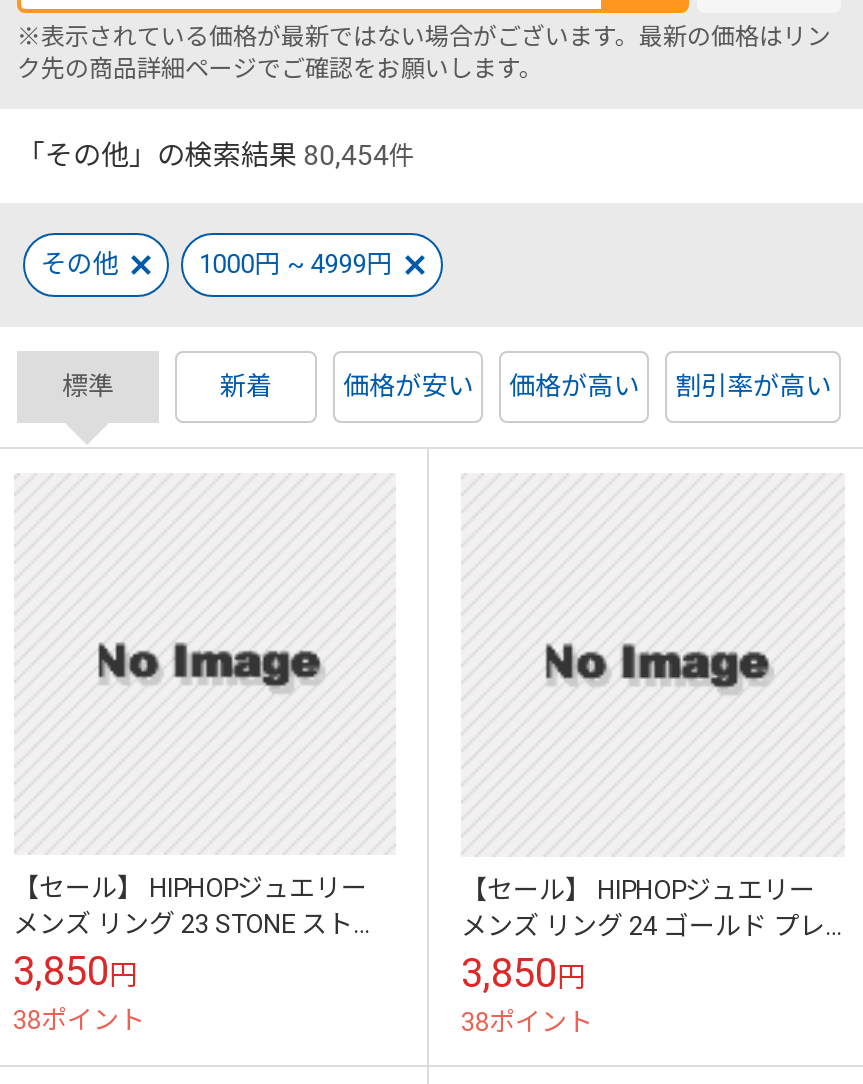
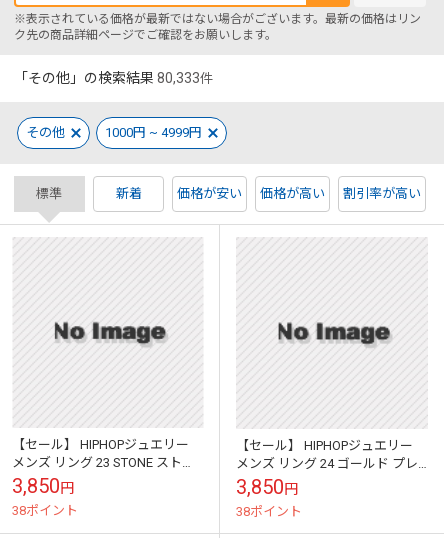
[17,139,415,171] 「その他」の検索結果80,454件 -> [14,70,213,86] 「その他」の検索結果80,333件

